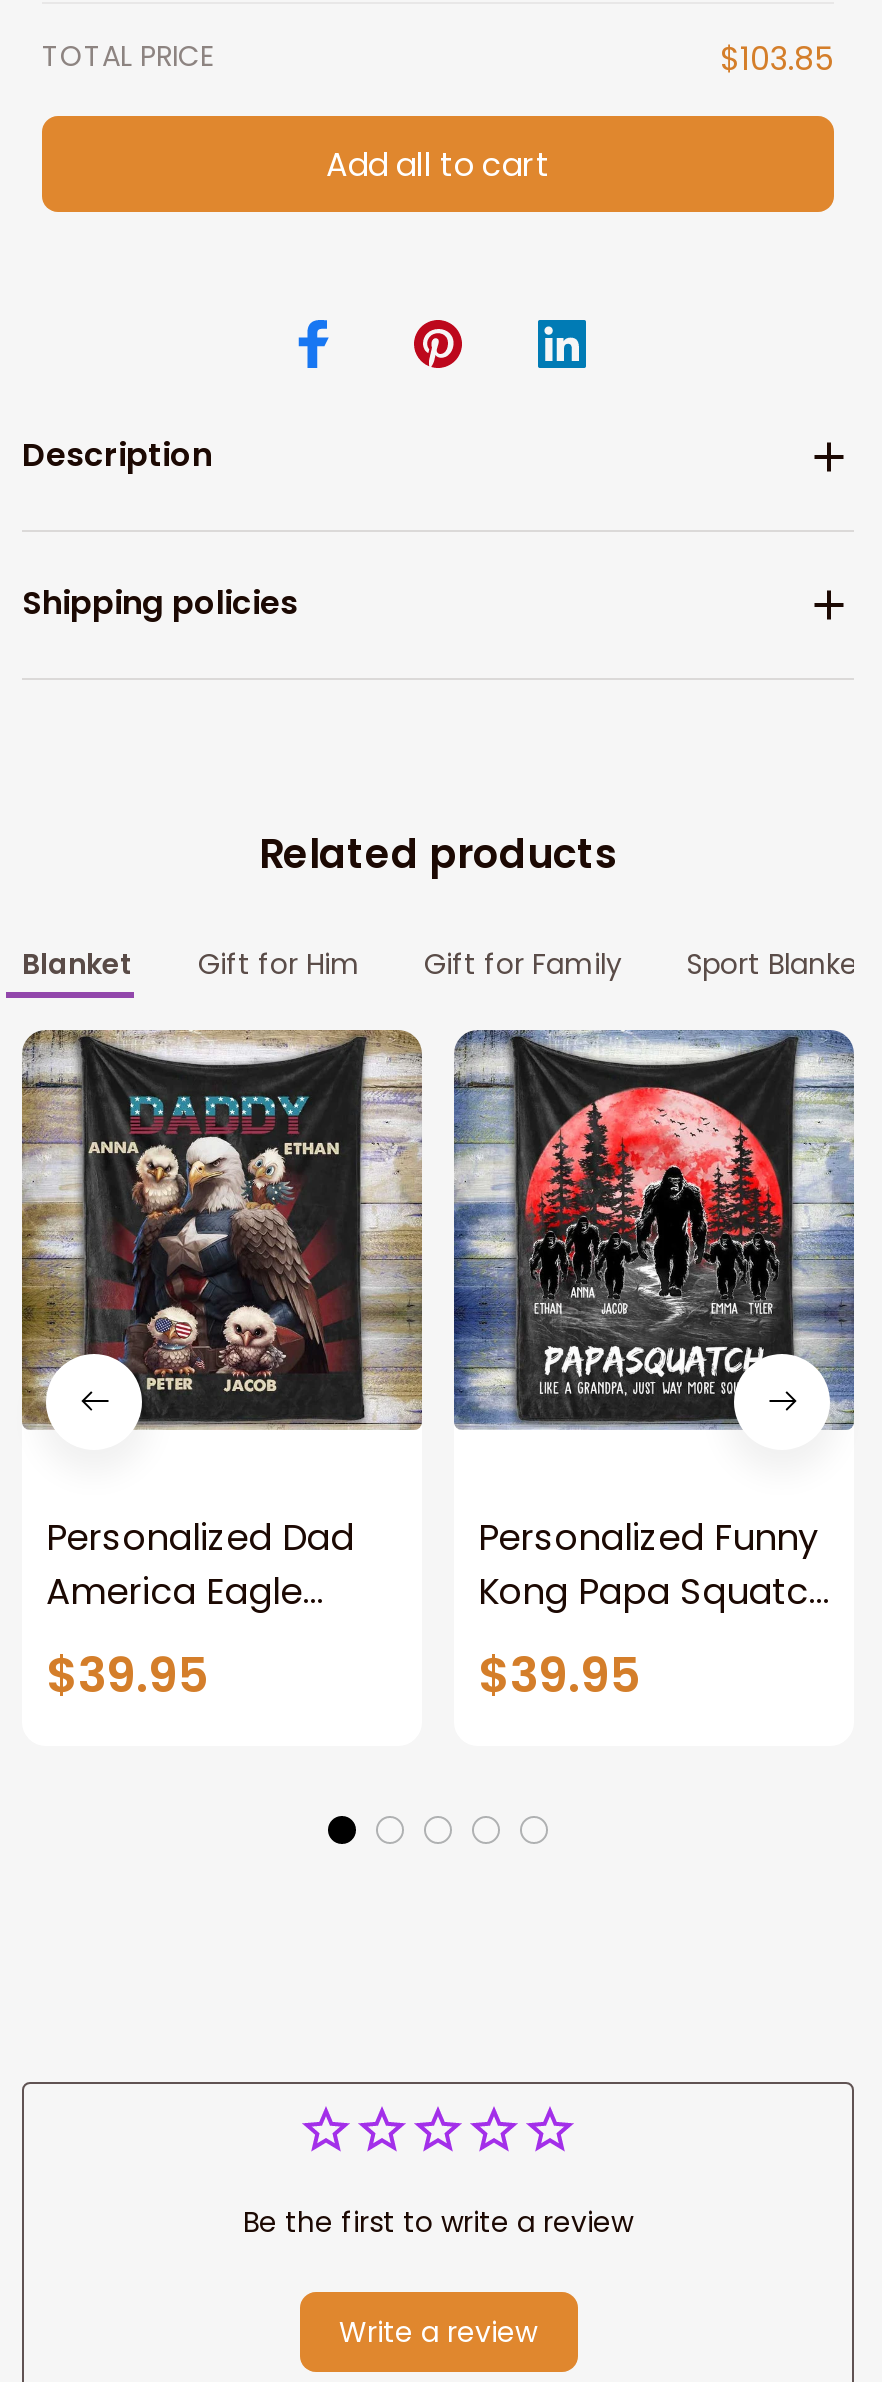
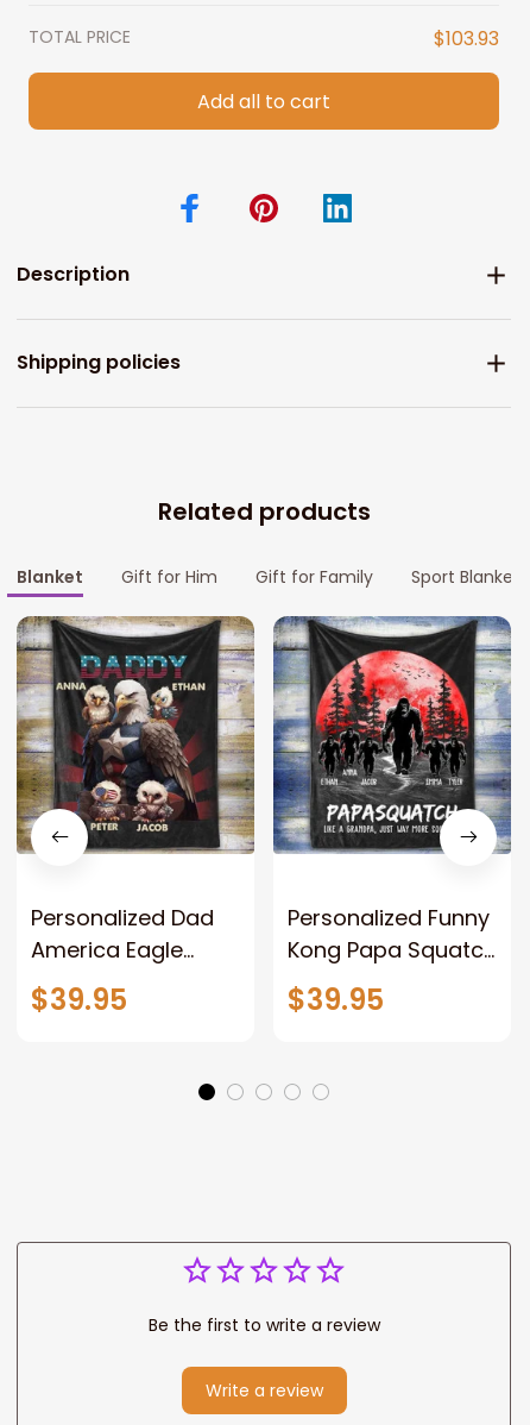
[720,36,834,82] $103.85 -> [434,25,499,52] $103.93

